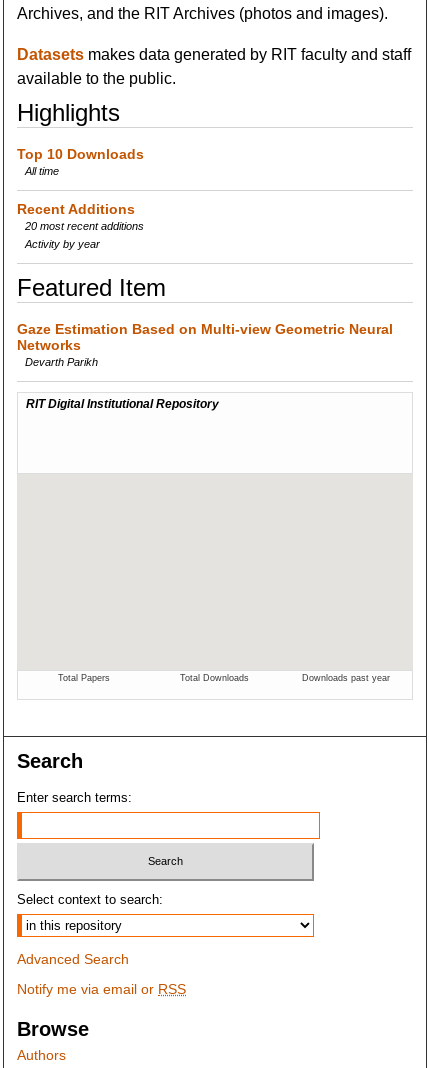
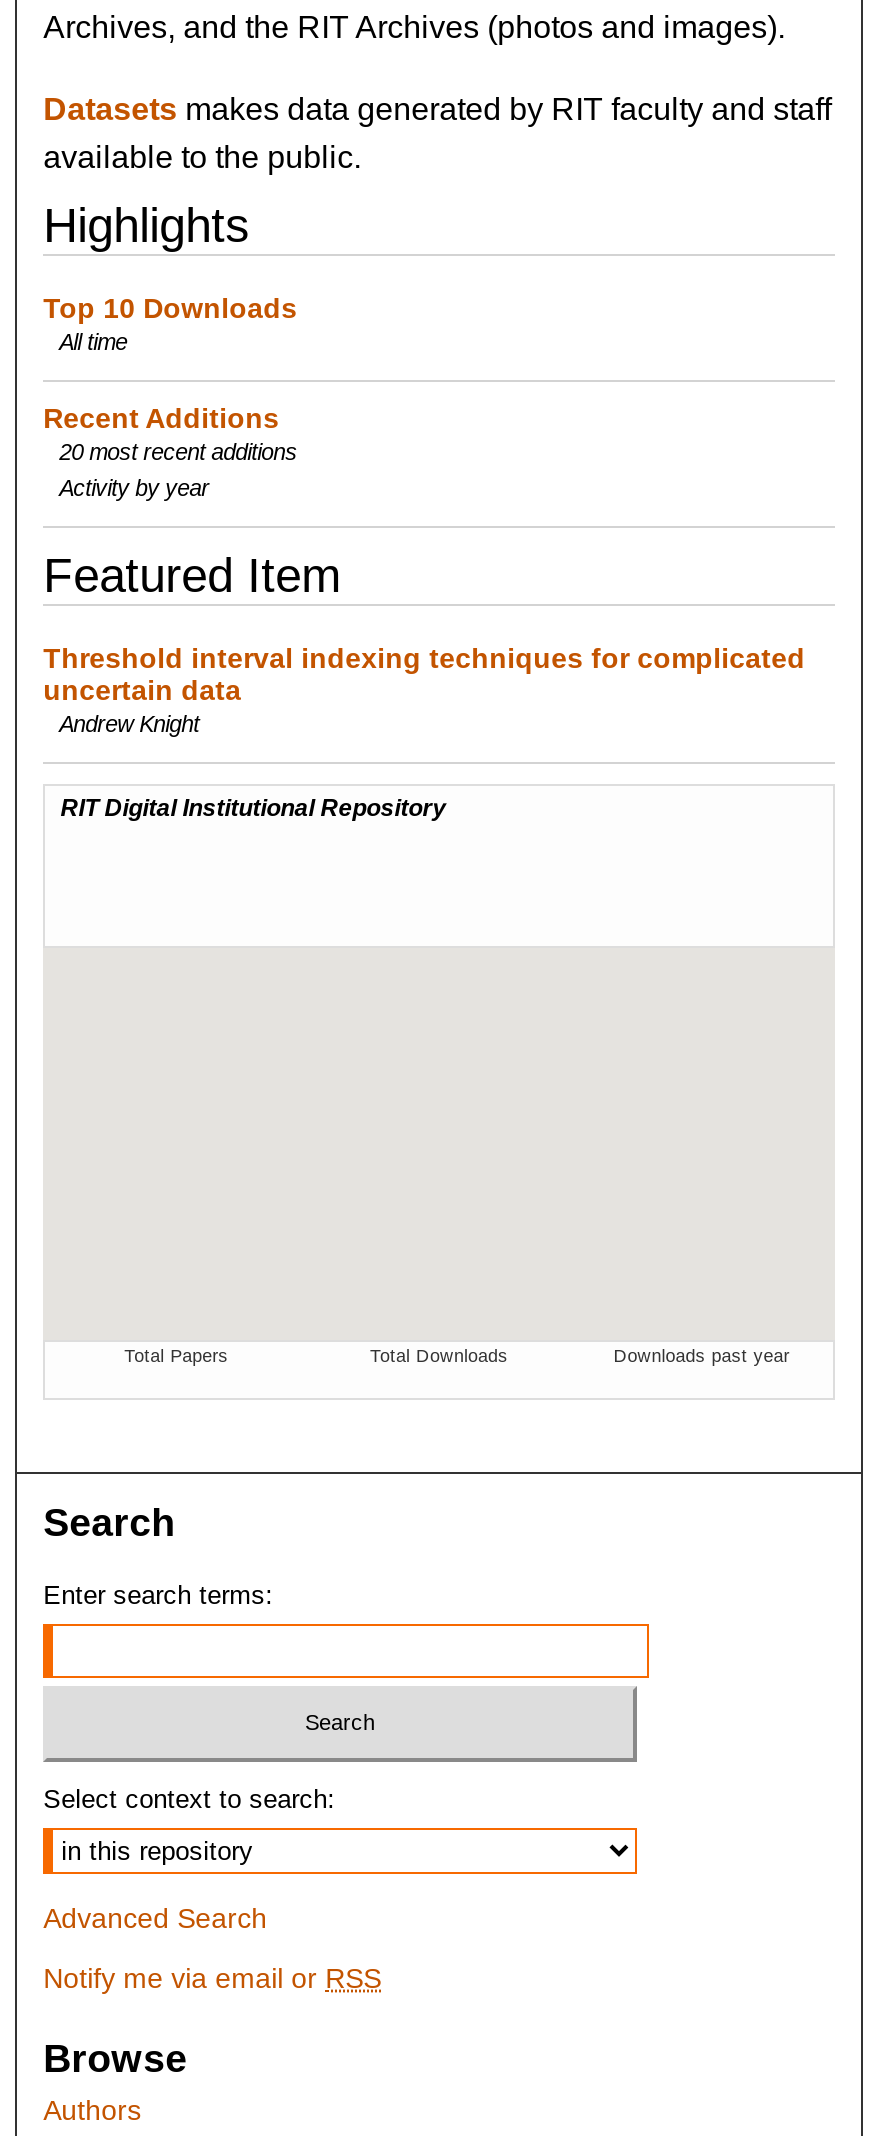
[17,321,393,368] Gaze Estimation Based on Multi-view Geometric Neural | Networks | Devarth Parikh -> [43,642,805,736] Threshold interval indexing techniques for complicated | uncertain data | Andrew Knight

